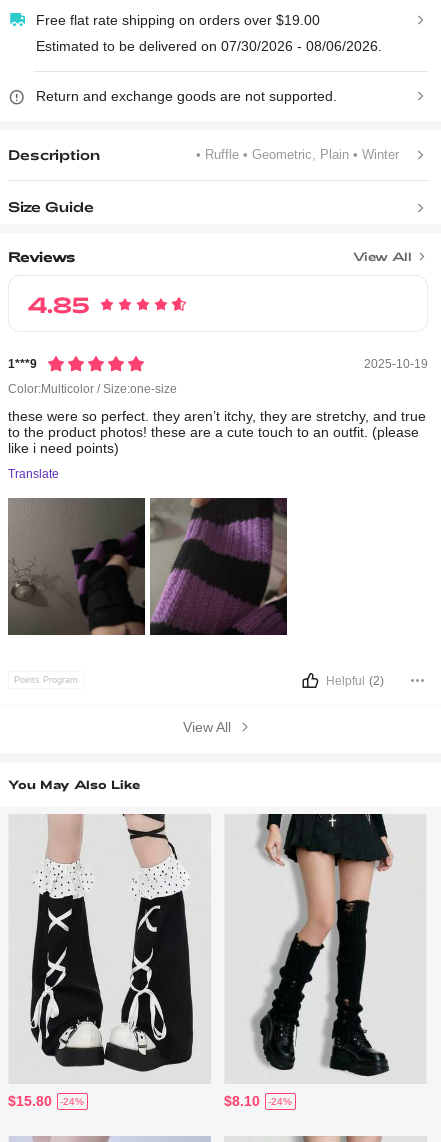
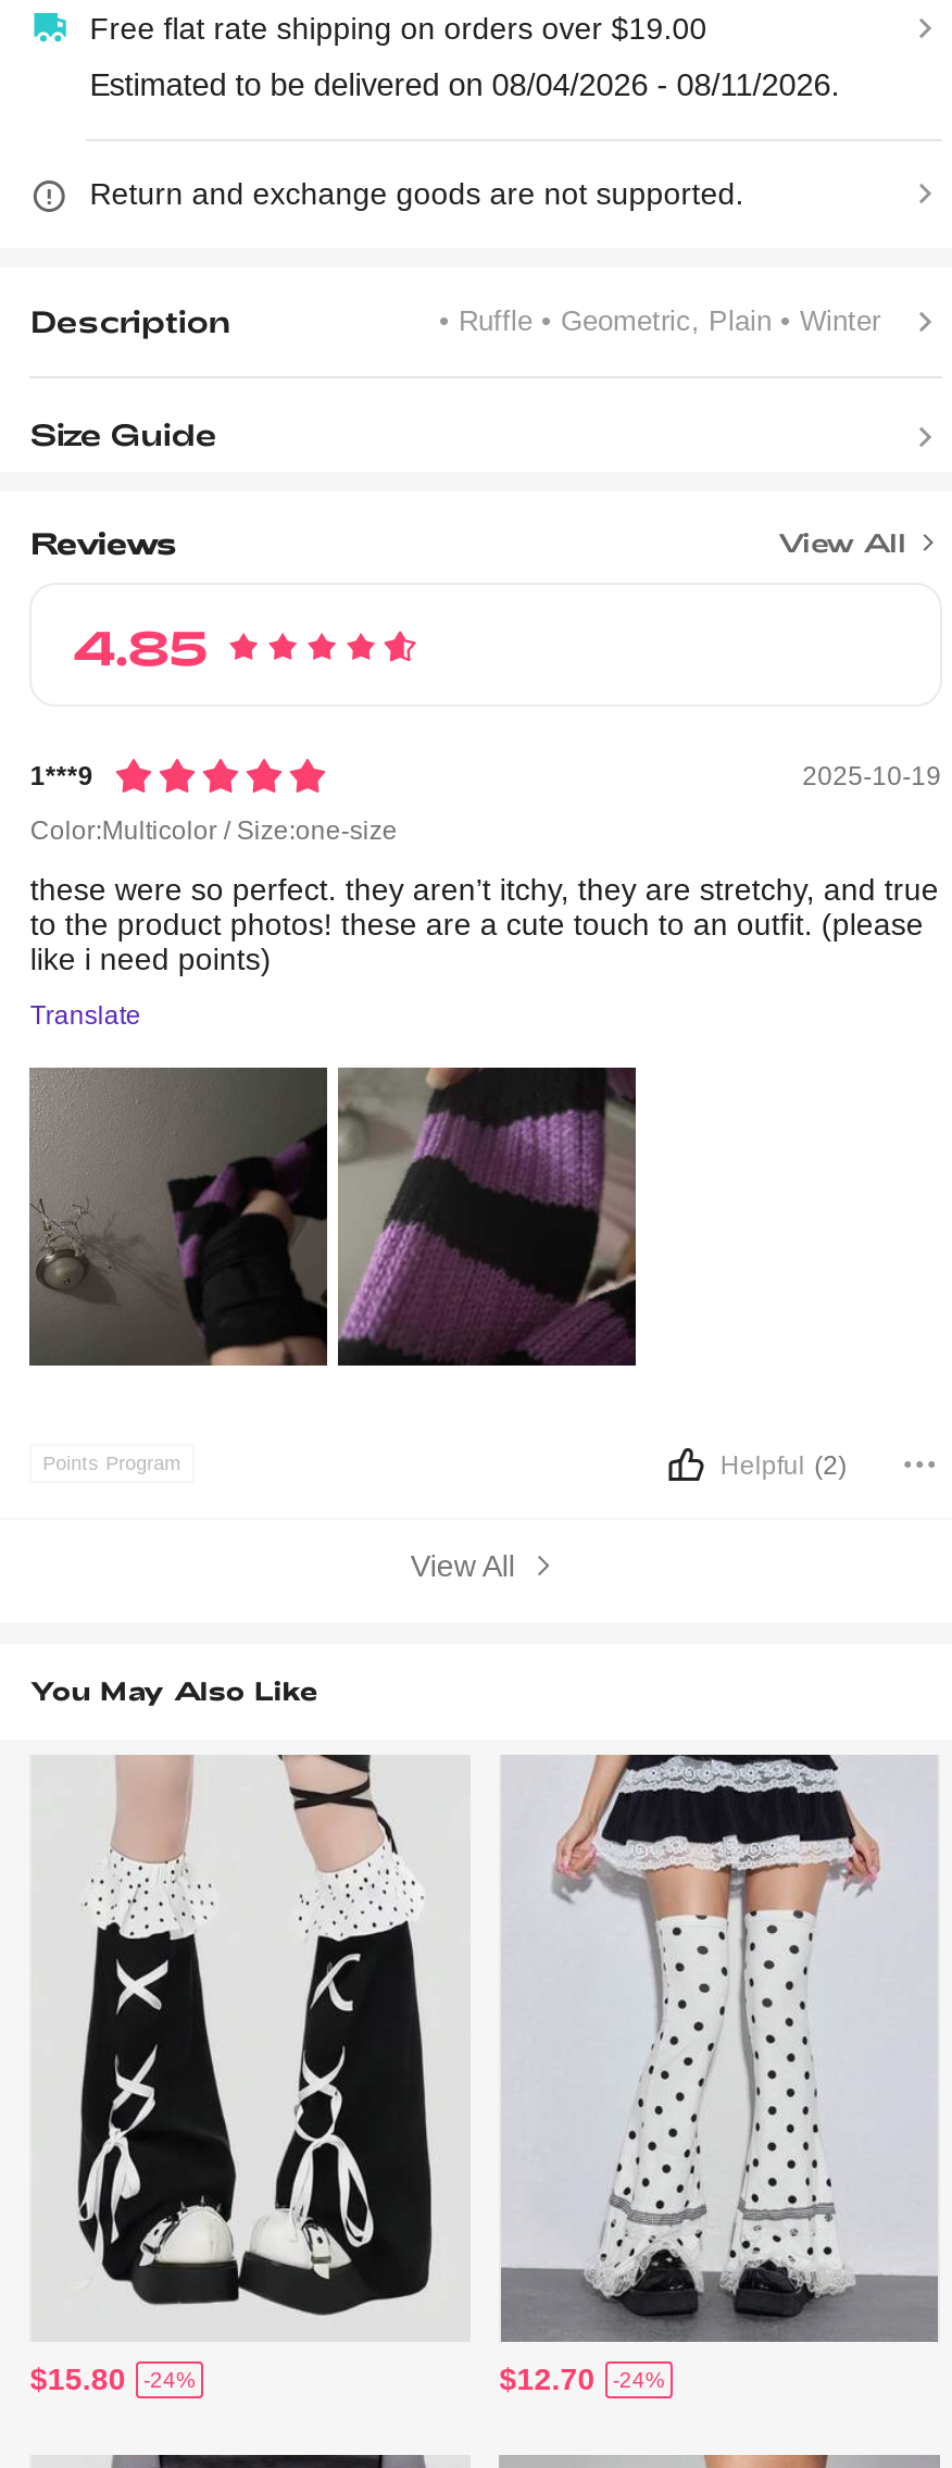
[36,38,382,54] Estimated to be delivered on 07/30/2026 - 08/06/2026. -> [90,67,839,101] Estimated to be delivered on 08/04/2026 - 08/11/2026.
[224,813,425,1109] [image] | $8.10 -24% -> [499,1755,938,2396] [image] | $12.70 -24%

